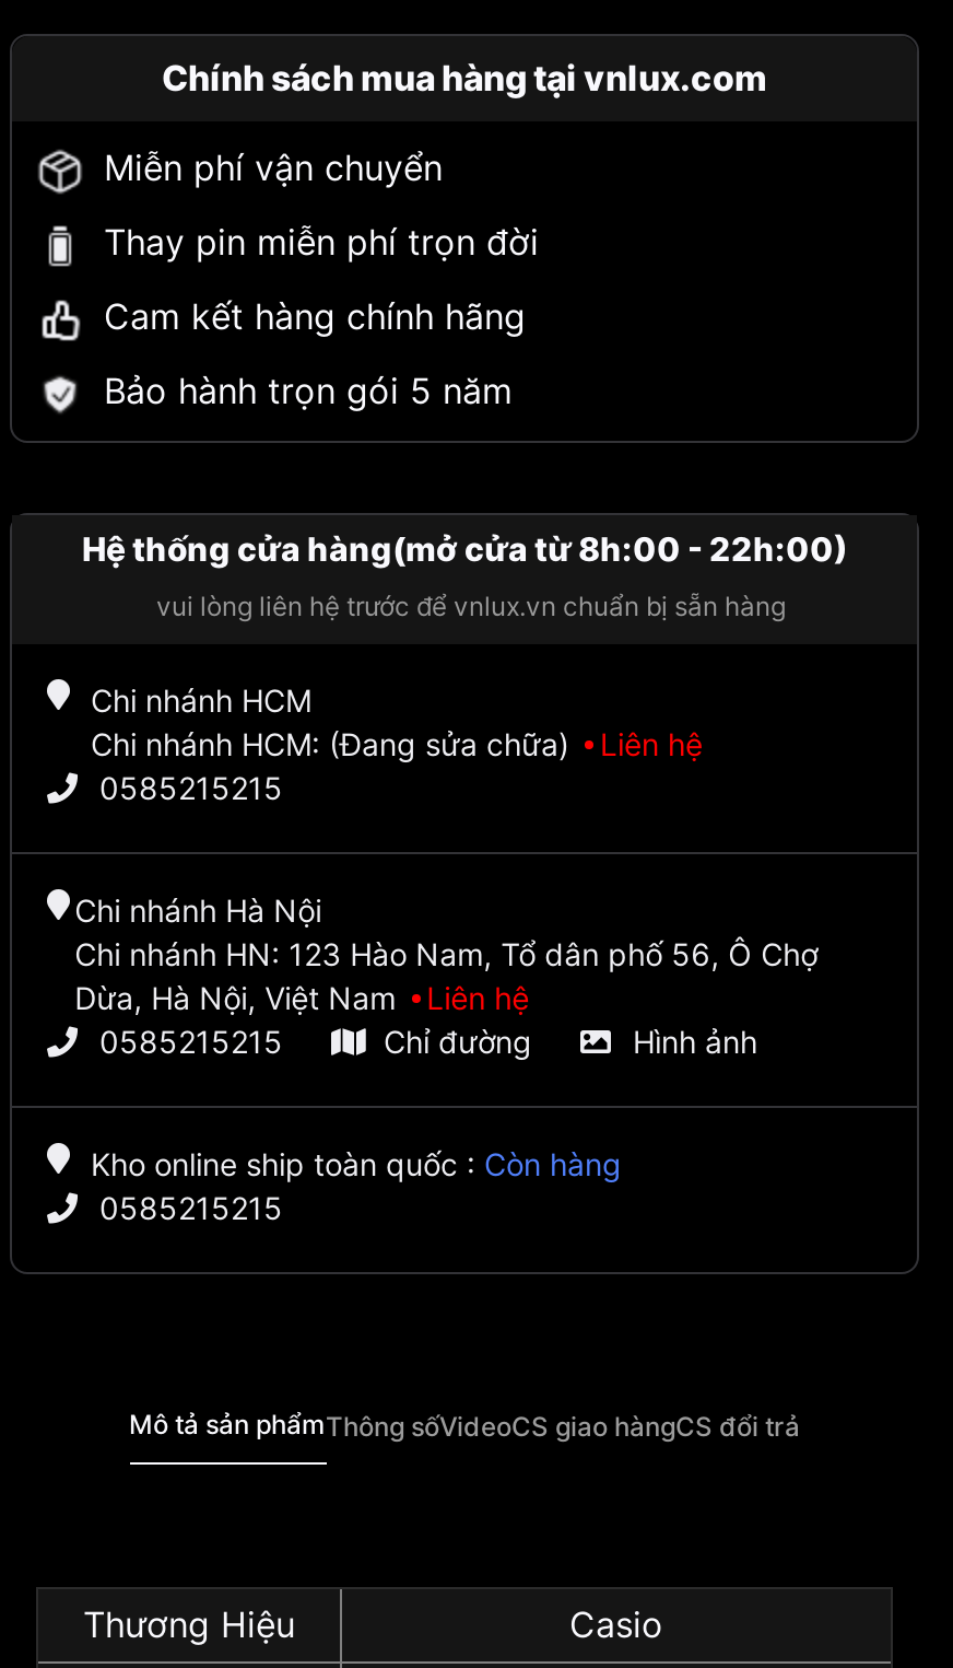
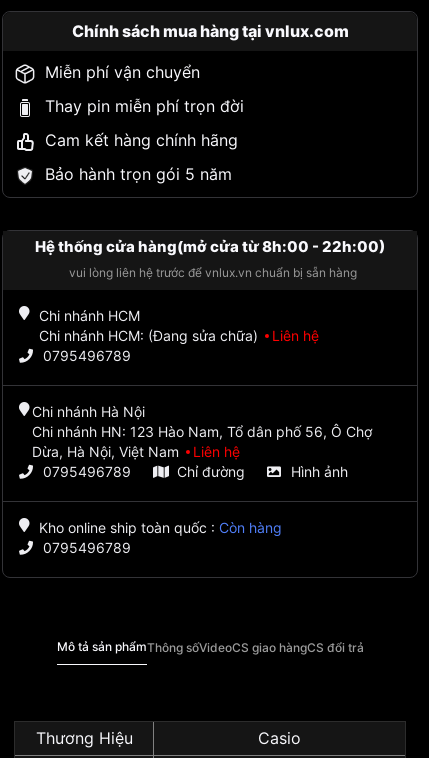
[99,770,283,807] 0585215215 -> [43,347,131,364] 0795496789
[99,1024,283,1061] 0585215215 -> [43,463,131,480] 0795496789
[99,1190,283,1227] 0585215215 -> [43,539,131,556] 0795496789

